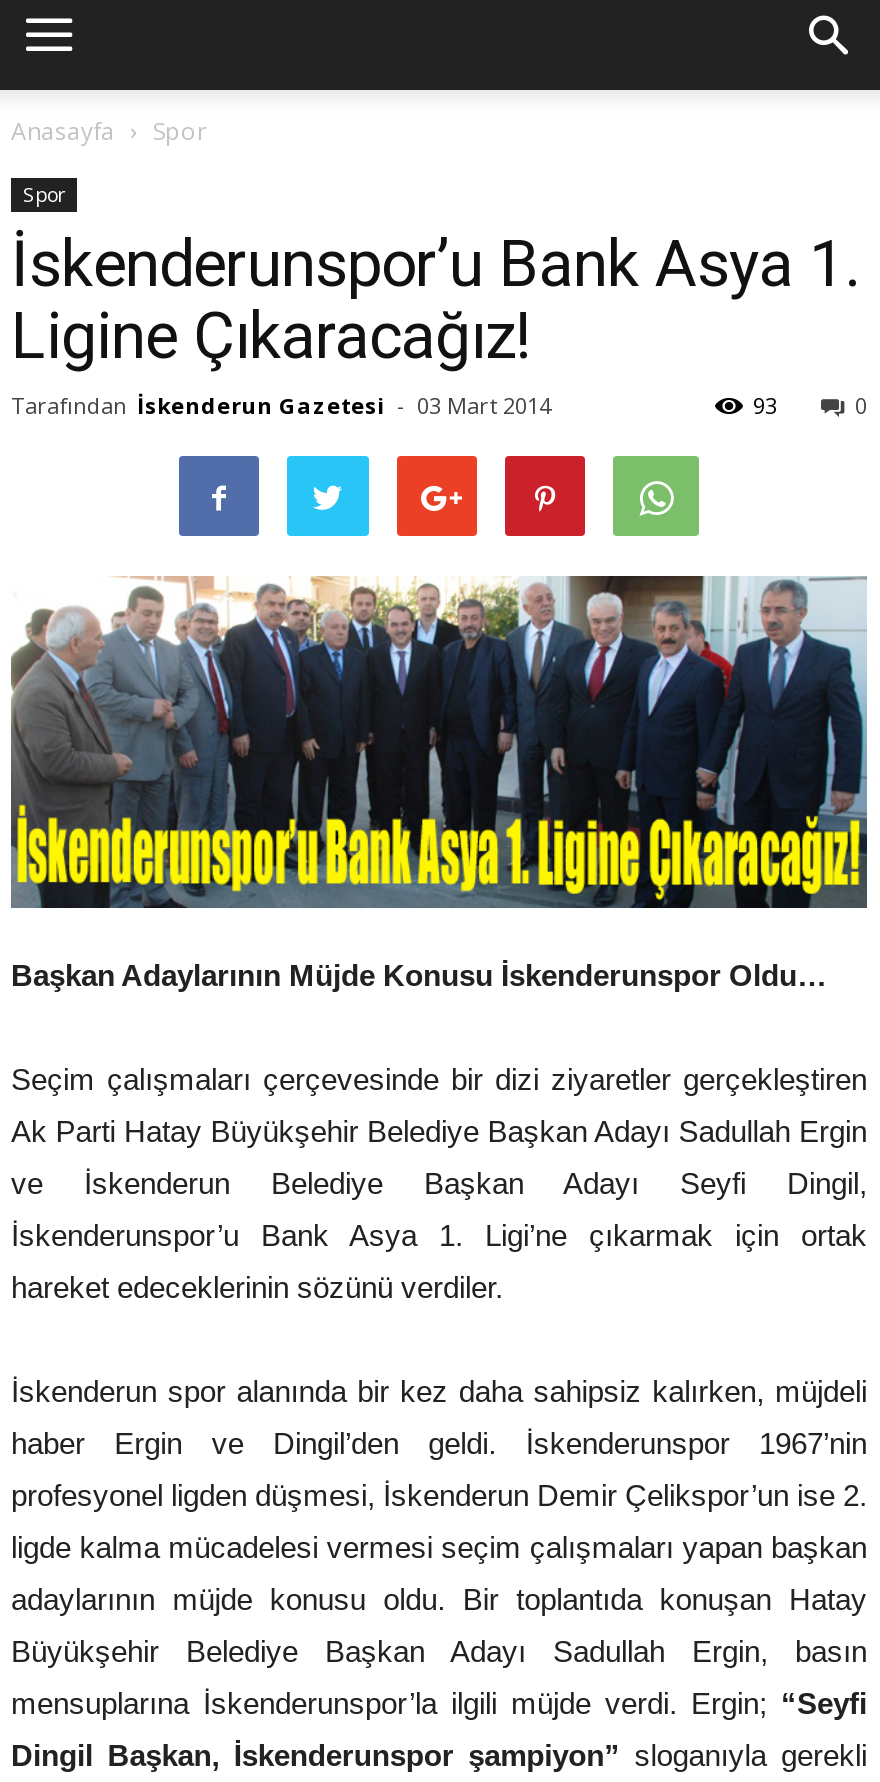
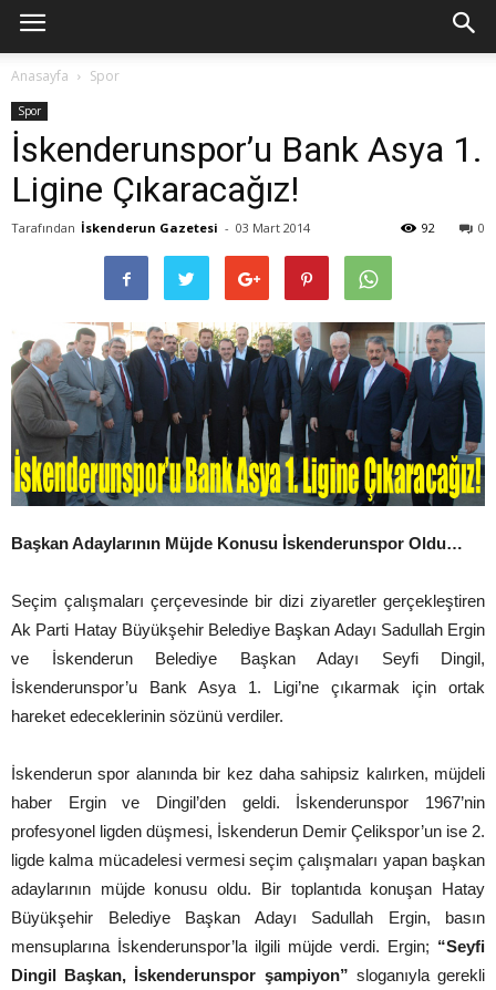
[753,390,777,420] 93 -> [422,219,435,236] 92

